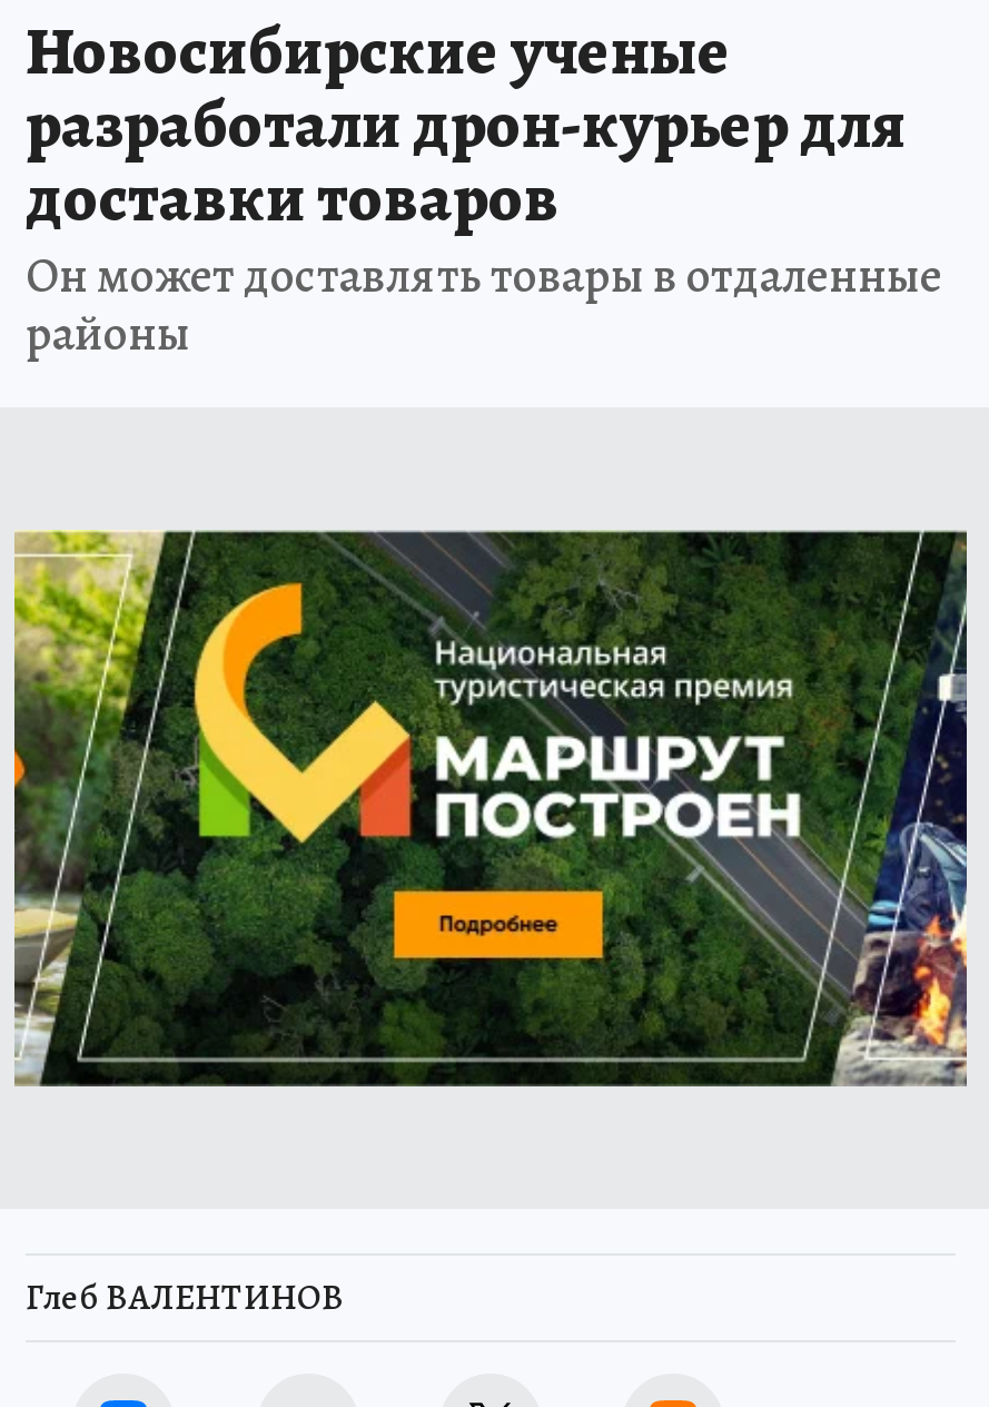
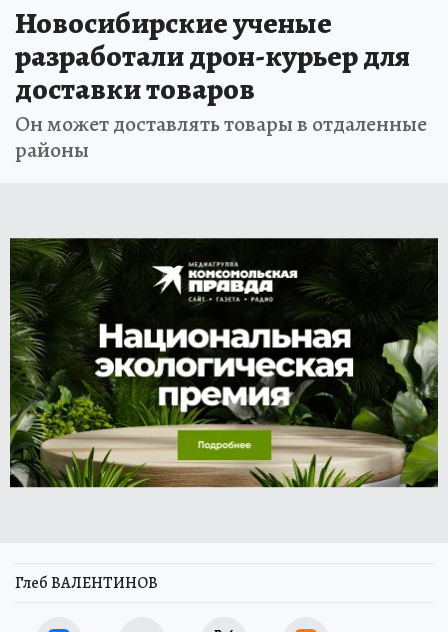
[12,530,969,1089] [image] -> [9,237,439,488] [image]

